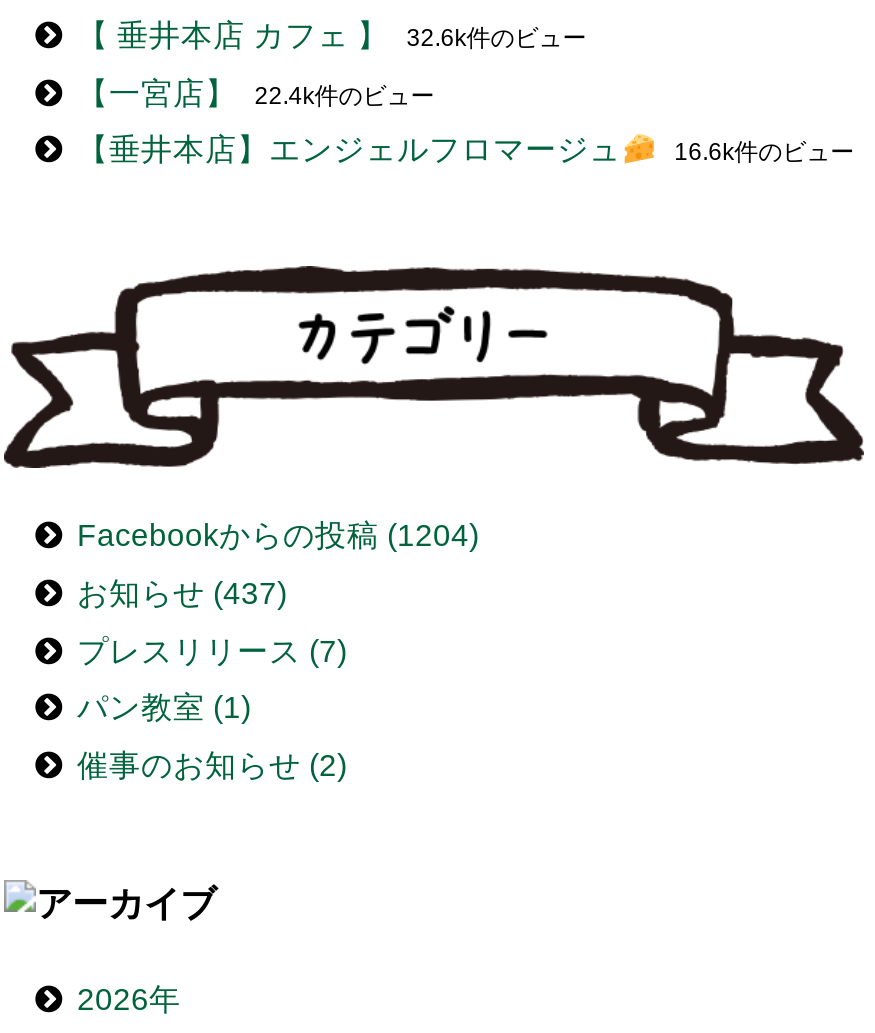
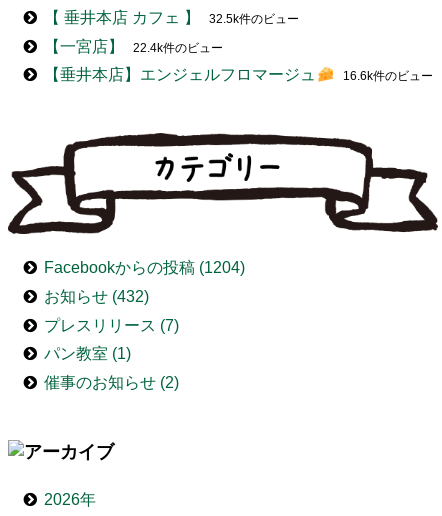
[77,18,587,52] 【 垂井本店 カフェ 】 32.6k件のビュー -> [44,9,299,26] 【 垂井本店 カフェ 】 32.5k件のビュー
[77,576,287,610] お知らせ (437) -> [44,288,149,305] お知らせ (432)

